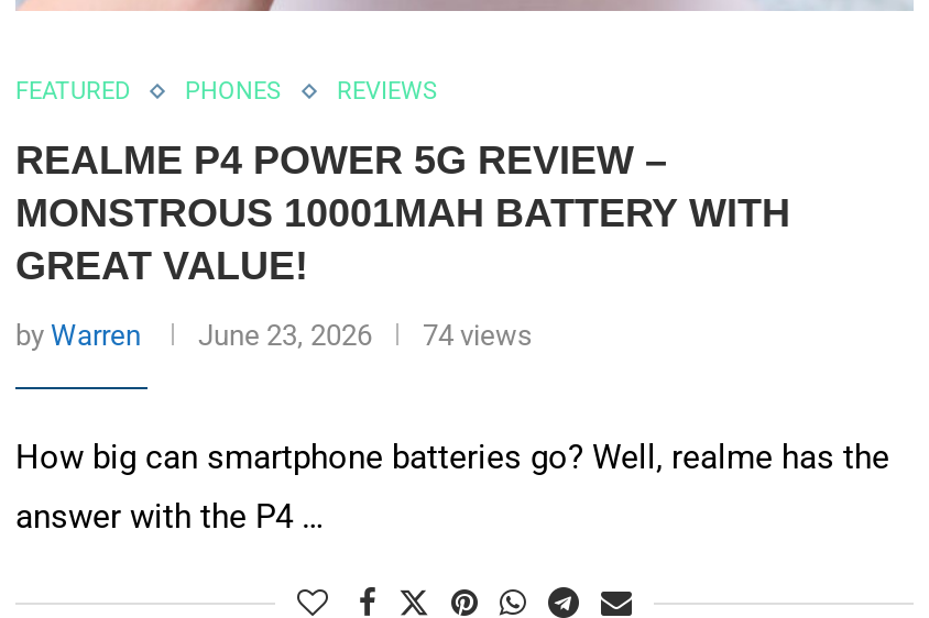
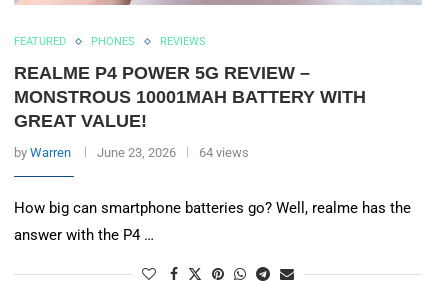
[15,319,533,352] by Warren June 23, 2026 74 views -> [14,145,249,160] by Warren June 23, 2026 64 views

